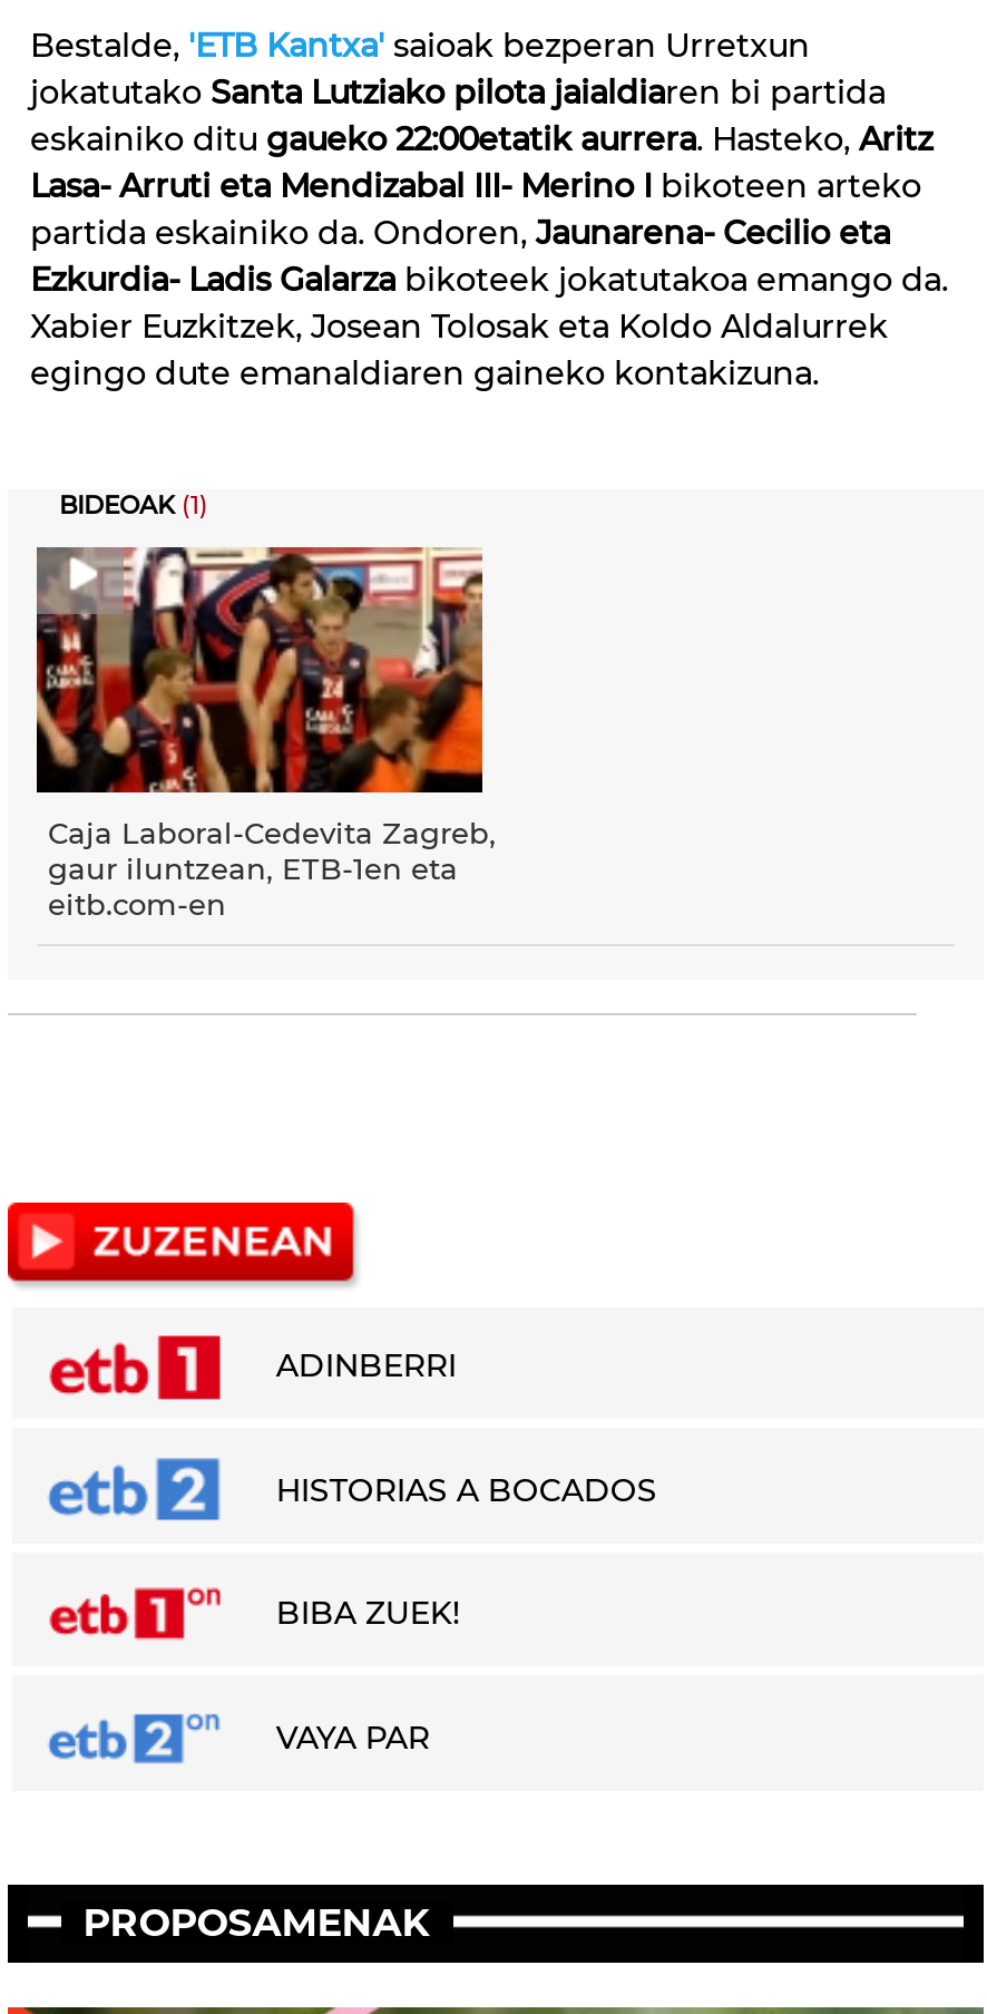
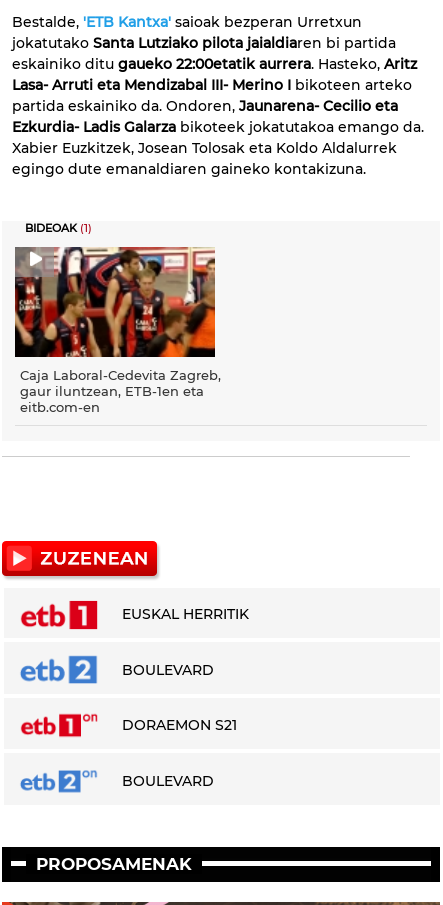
[276,1346,457,1387] ADINBERRI -> [122,605,249,623] EUSKAL HERRITIK
[276,1469,657,1509] HISTORIAS A BOCADOS -> [122,660,214,678] BOULEVARD
[276,1593,461,1633] BIBA ZUEK! -> [122,716,237,734] DORAEMON S21
[276,1717,430,1757] VAYA PAR -> [122,772,214,790] BOULEVARD

